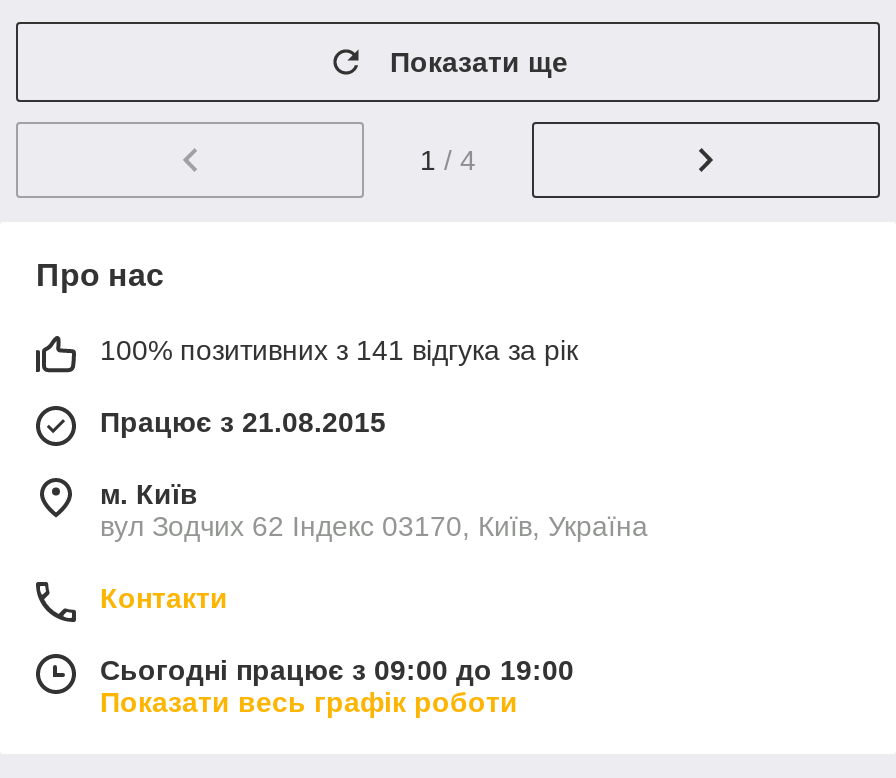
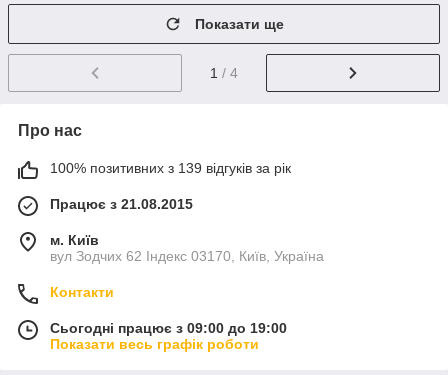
[100,334,578,366] 100% позитивних з 141 відгука за рік -> [50,160,291,176] 100% позитивних з 139 відгуків за рік

